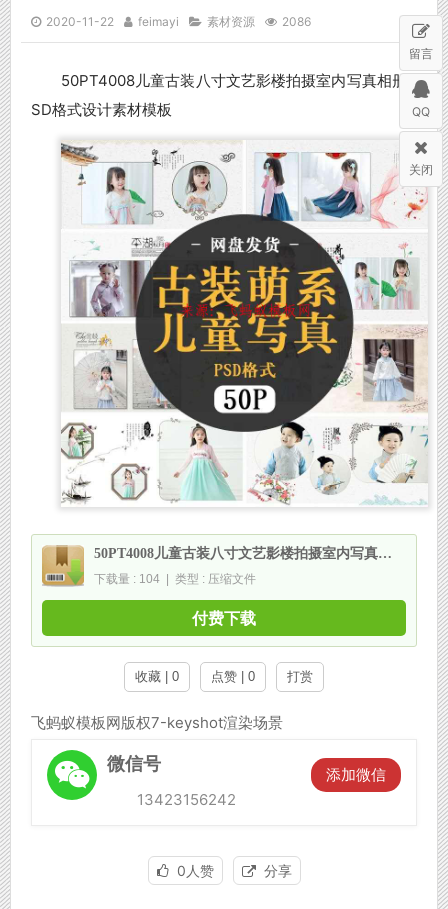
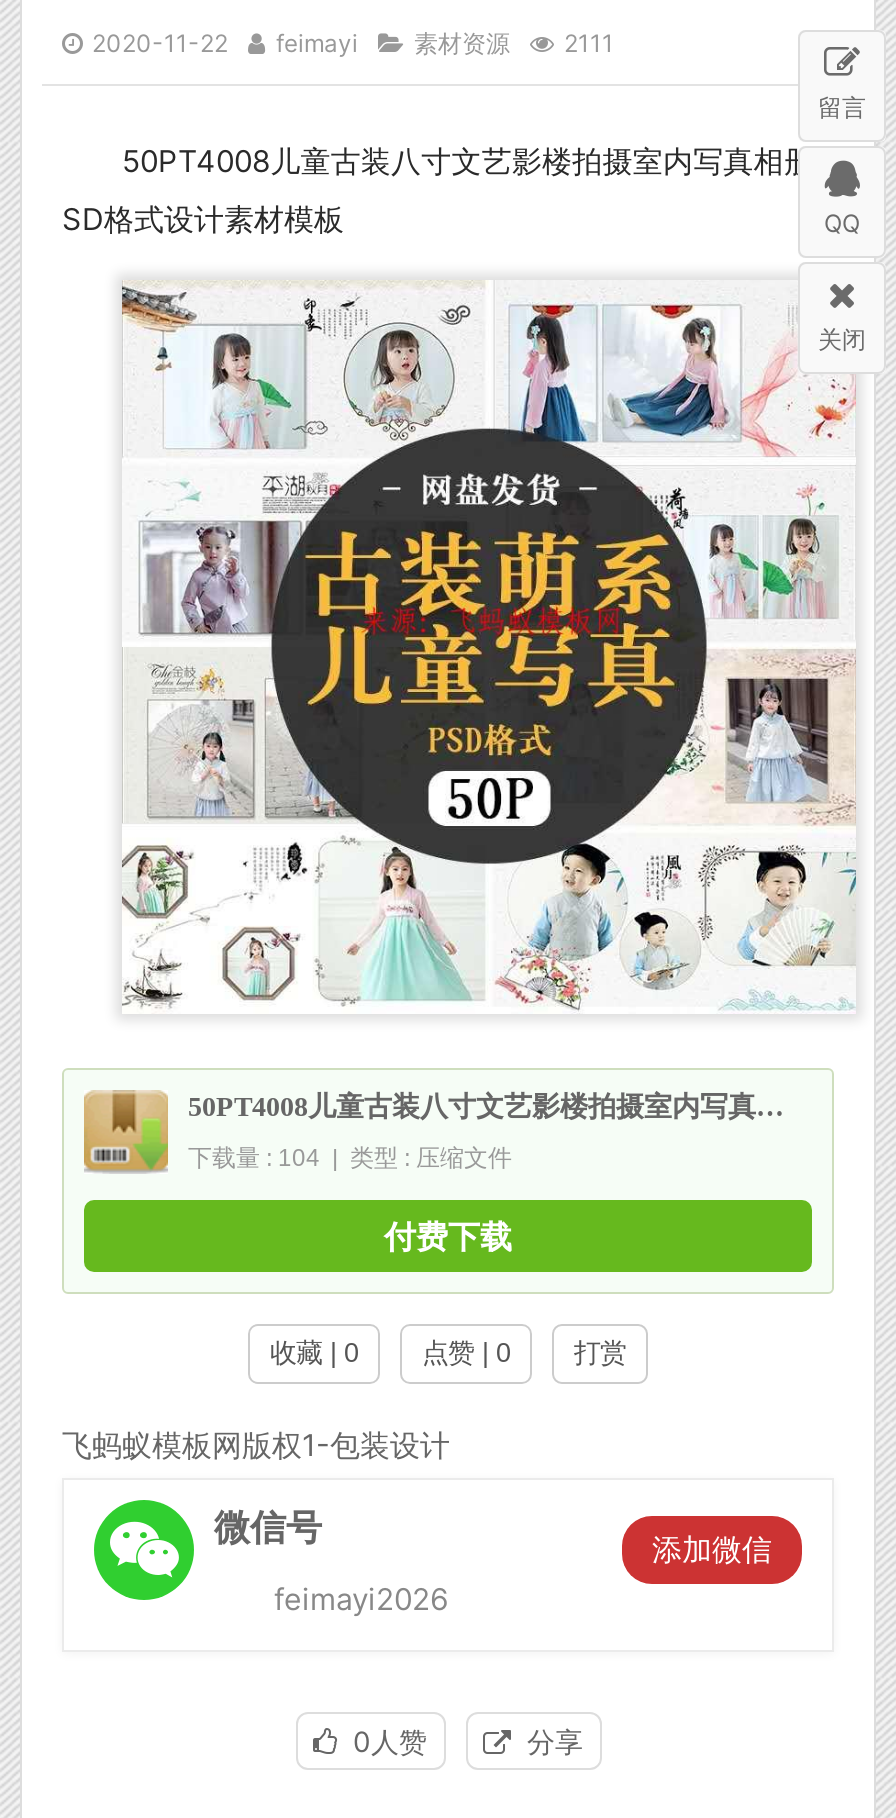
[46,14,311,29] 2020-11-22 feimayi 素材资源 2086 -> [92,28,614,58] 2020-11-22 feimayi 素材资源 2111
[31,713,283,732] 飞蚂蚁模板网版权7-keyshot渲染场景 -> [62,1425,450,1463] 飞蚂蚁模板网版权1-包装设计
[137,790,236,809] 13423156242 -> [274,1579,448,1617] feimayi2026

